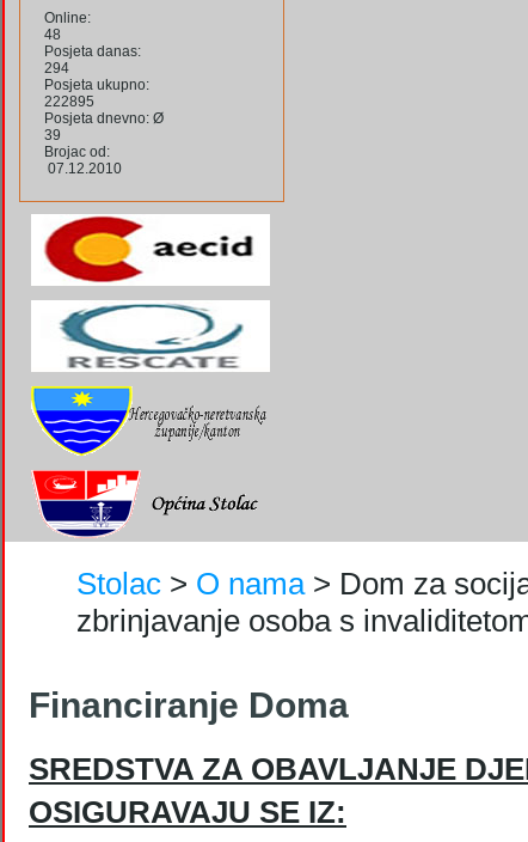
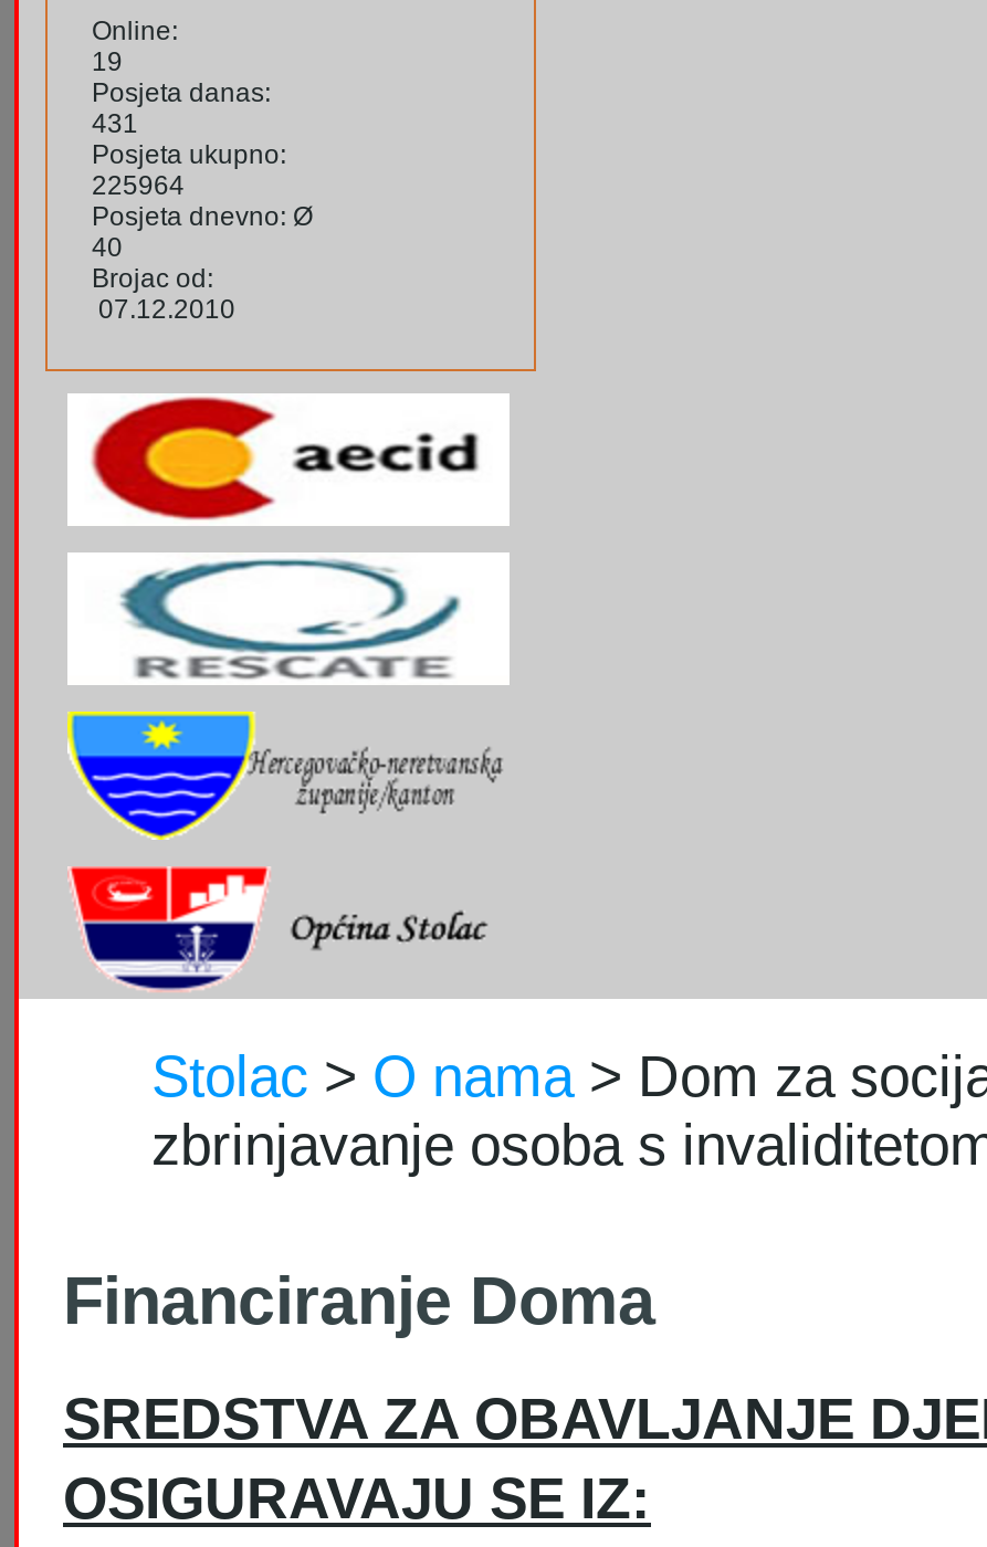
[44,27,61,43] 48 -> [92,47,123,78] 19
[44,60,69,77] 294 -> [92,109,138,140] 431
[44,94,94,110] 222895 -> [92,171,185,202] 225964
[44,127,61,144] 39 -> [92,233,123,264] 40

